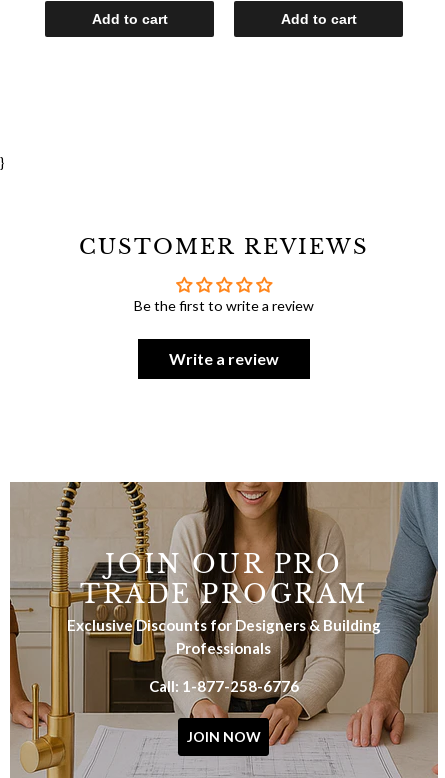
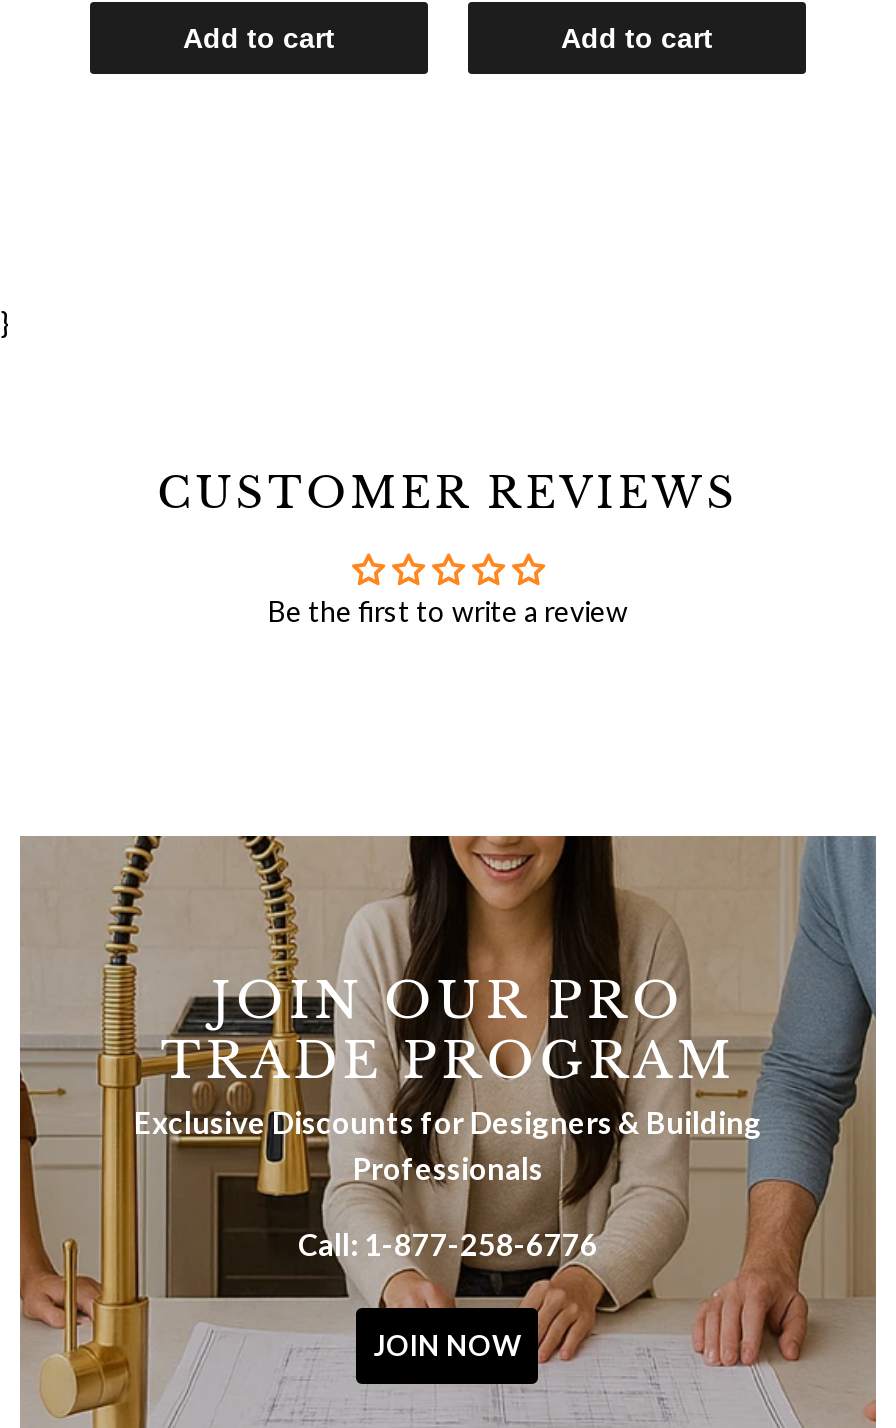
[169,349,279,368] Write a review -> none

